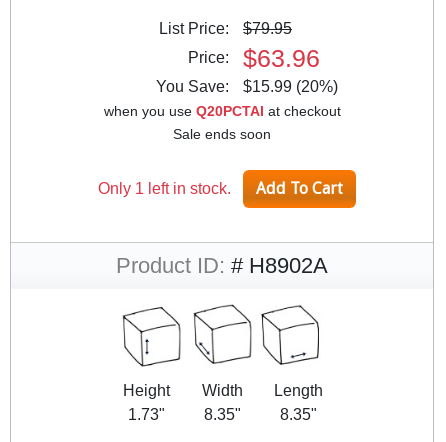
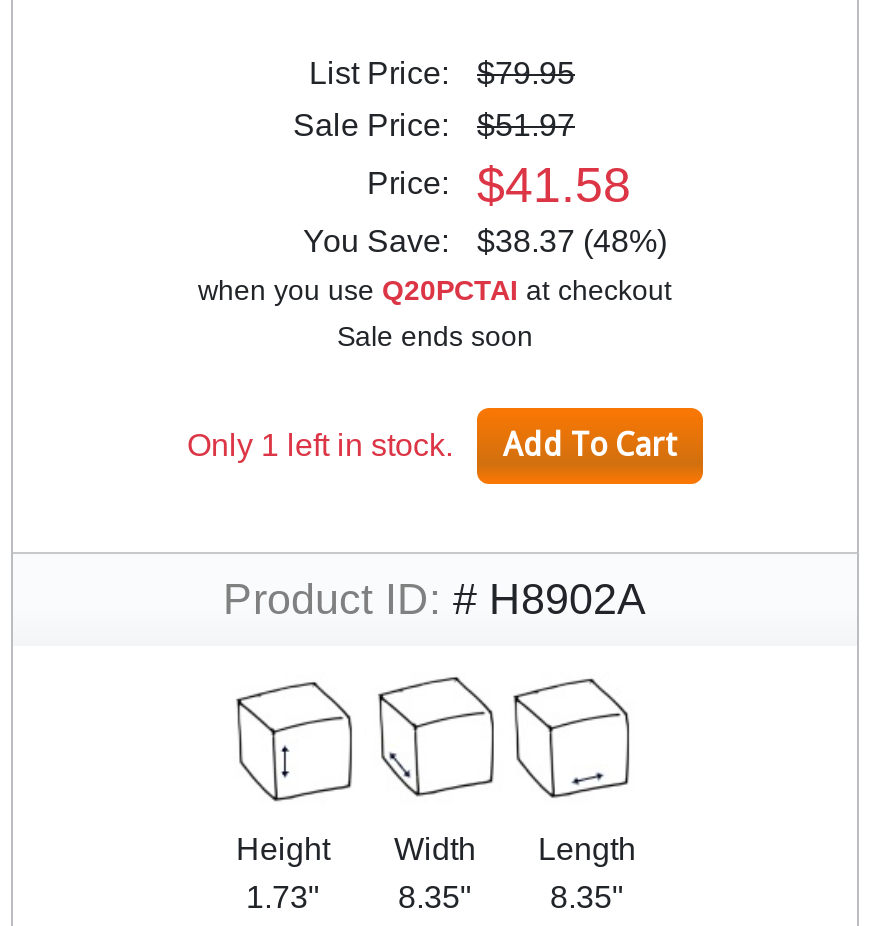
[156,44,338,95] Price: $63.96 | You Save: $15.99 (20%) -> [293,107,667,257] Sale Price: $51.97 | Price: $41.58 | You Save: $38.37 (48%)

